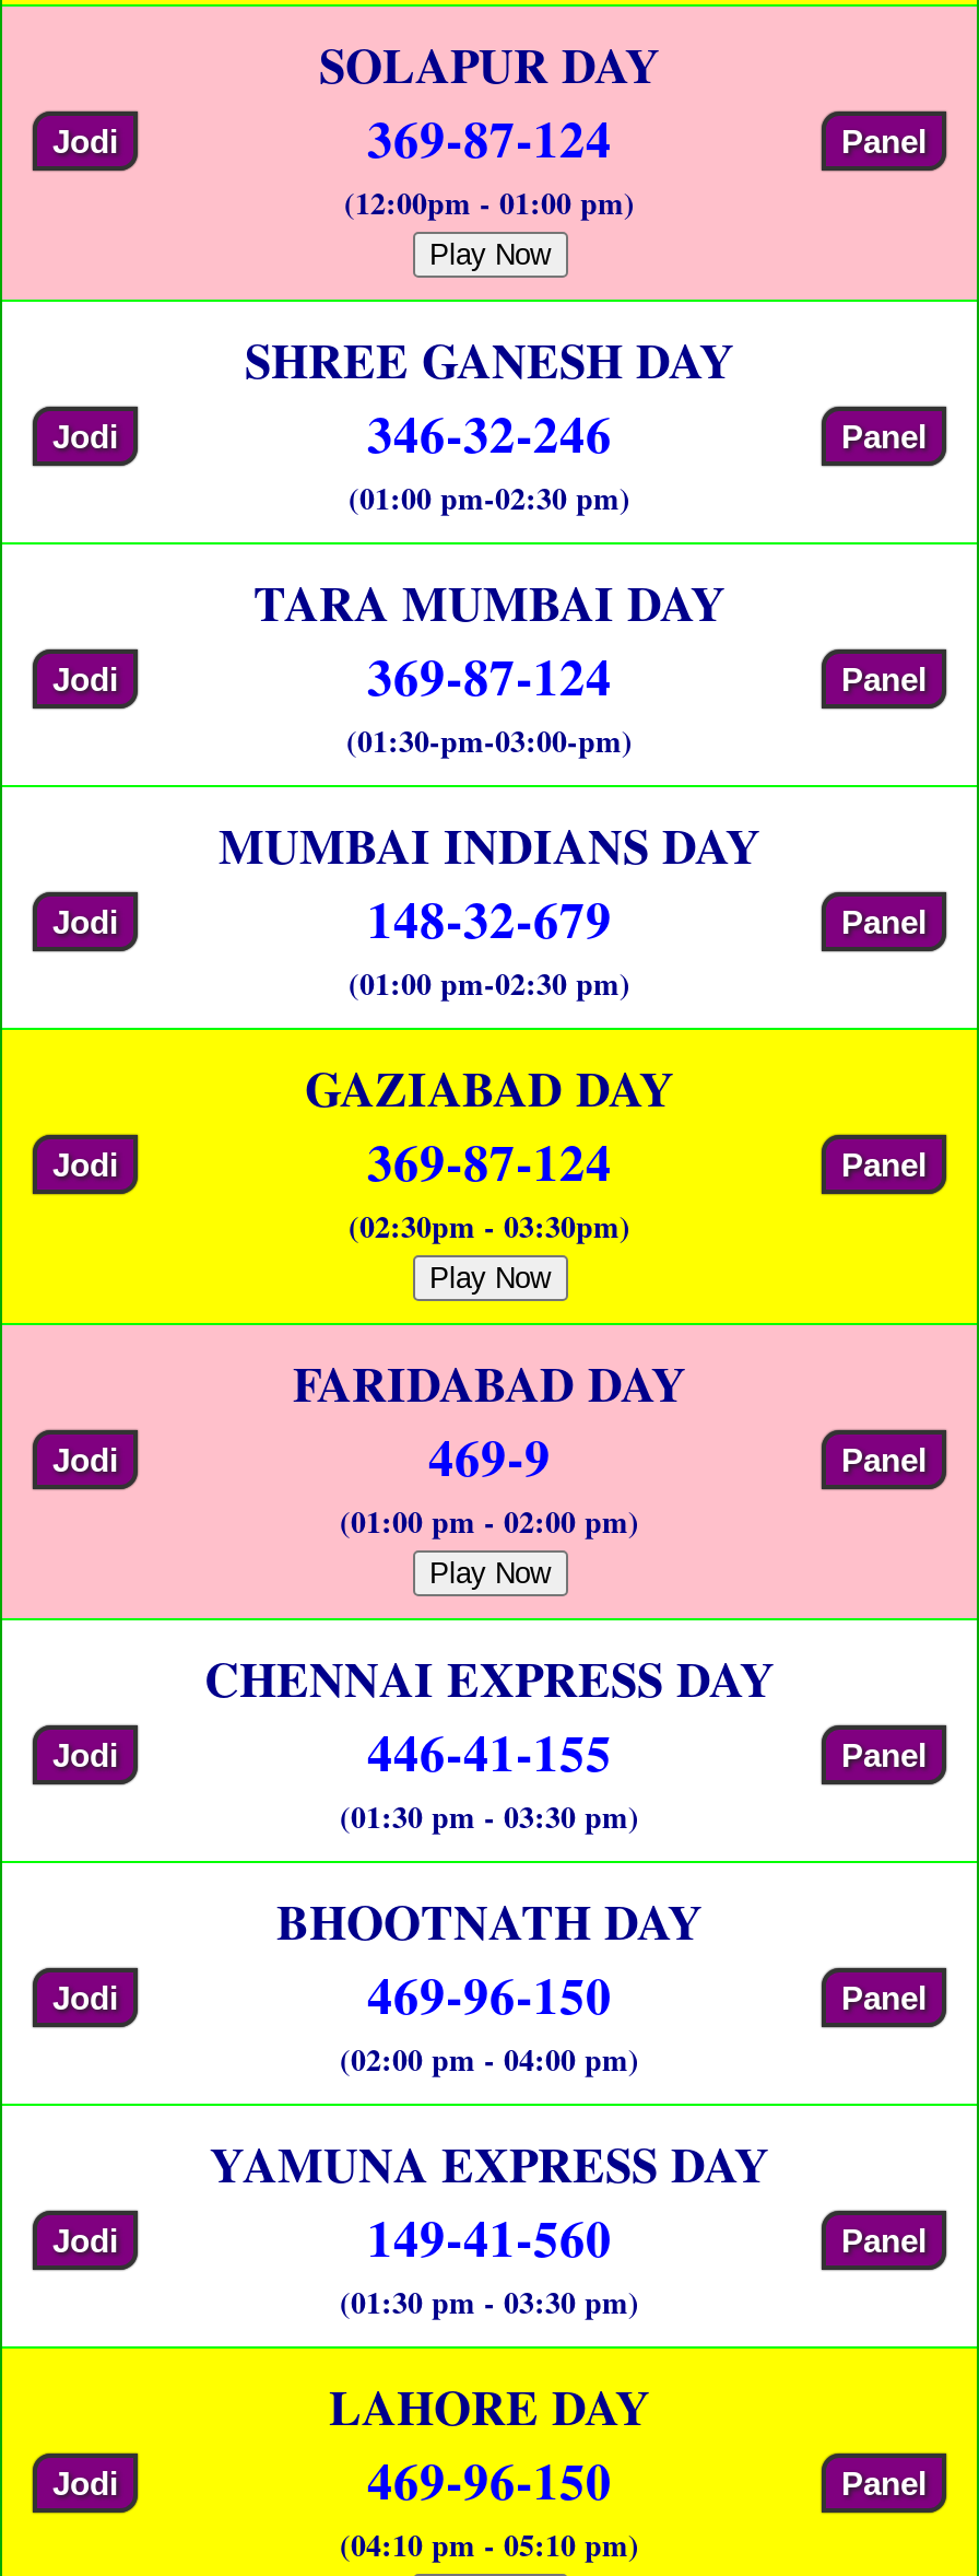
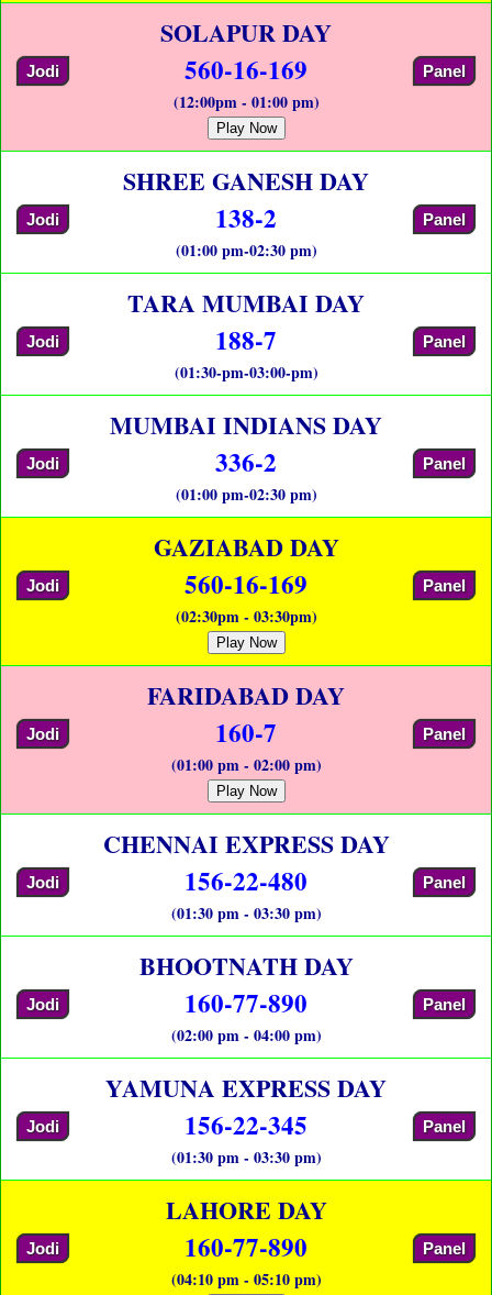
[367,100,612,175] 369-87-124 -> [185,50,307,88] 560-16-169
[367,395,612,470] 346-32-246 -> [215,199,277,236] 138-2
[367,638,612,712] 369-87-124 -> [215,321,277,358] 188-7
[367,881,612,955] 148-32-679 -> [215,443,277,480] 336-2
[367,1124,612,1198] 369-87-124 -> [185,565,307,602] 560-16-169
[428,1419,551,1493] 469-9 -> [215,713,277,751] 160-7
[367,1714,612,1788] 446-41-155 -> [185,862,307,899] 156-22-480
[367,1957,612,2031] 469-96-150 -> [185,984,307,1021] 160-77-890
[367,2199,612,2274] 149-41-560 -> [185,1106,307,1143] 156-22-345
[367,2442,612,2517] 469-96-150 -> [185,1228,307,1265] 160-77-890

